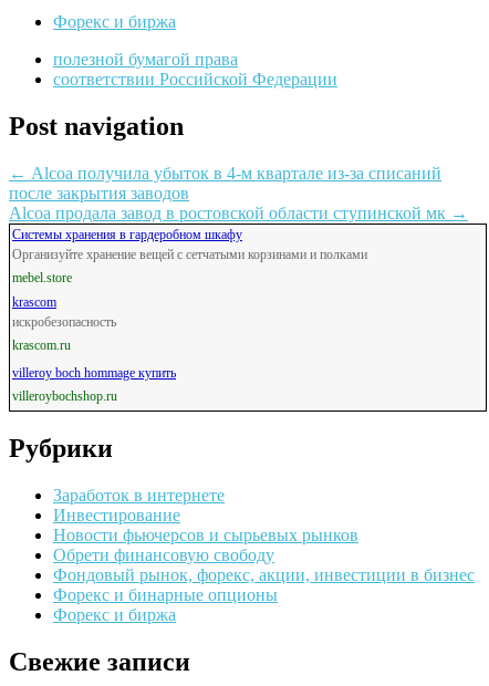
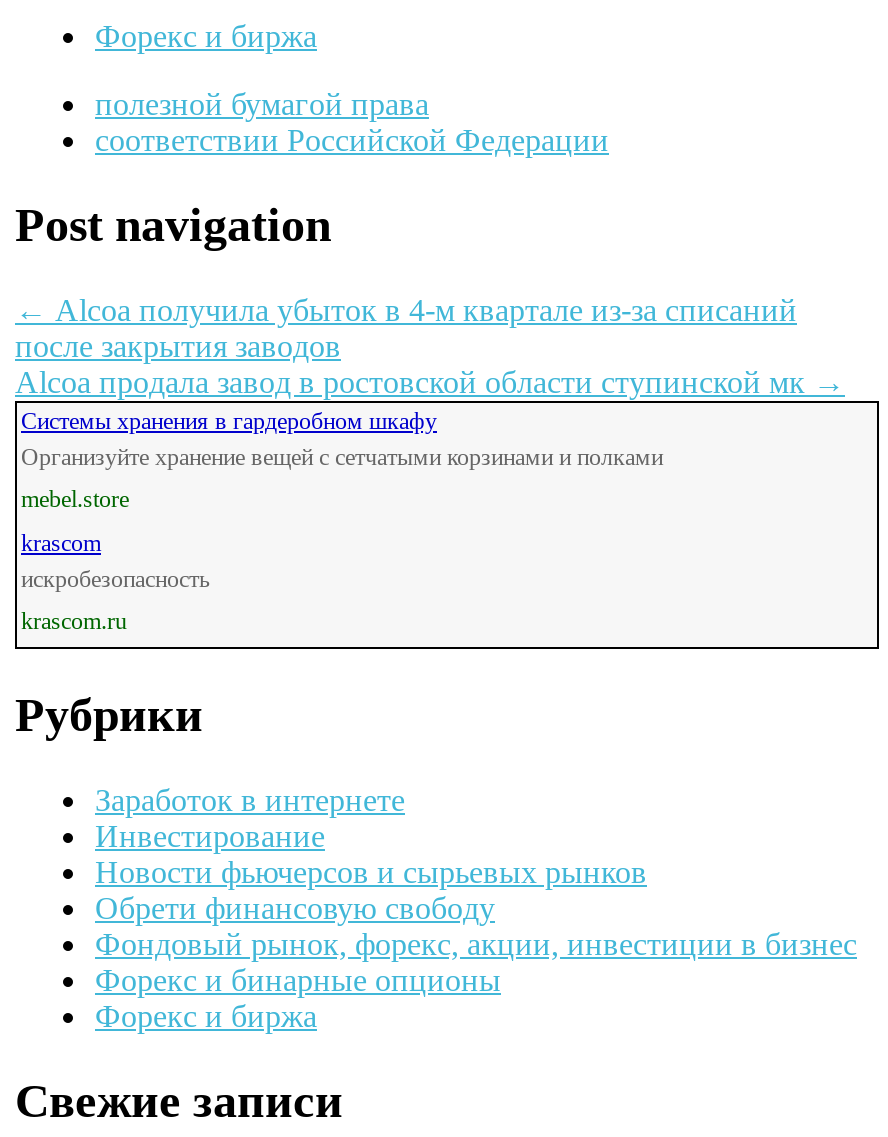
[12,365,176,404] villeroy boch hommage купить | villeroybochshop.ru -> none

